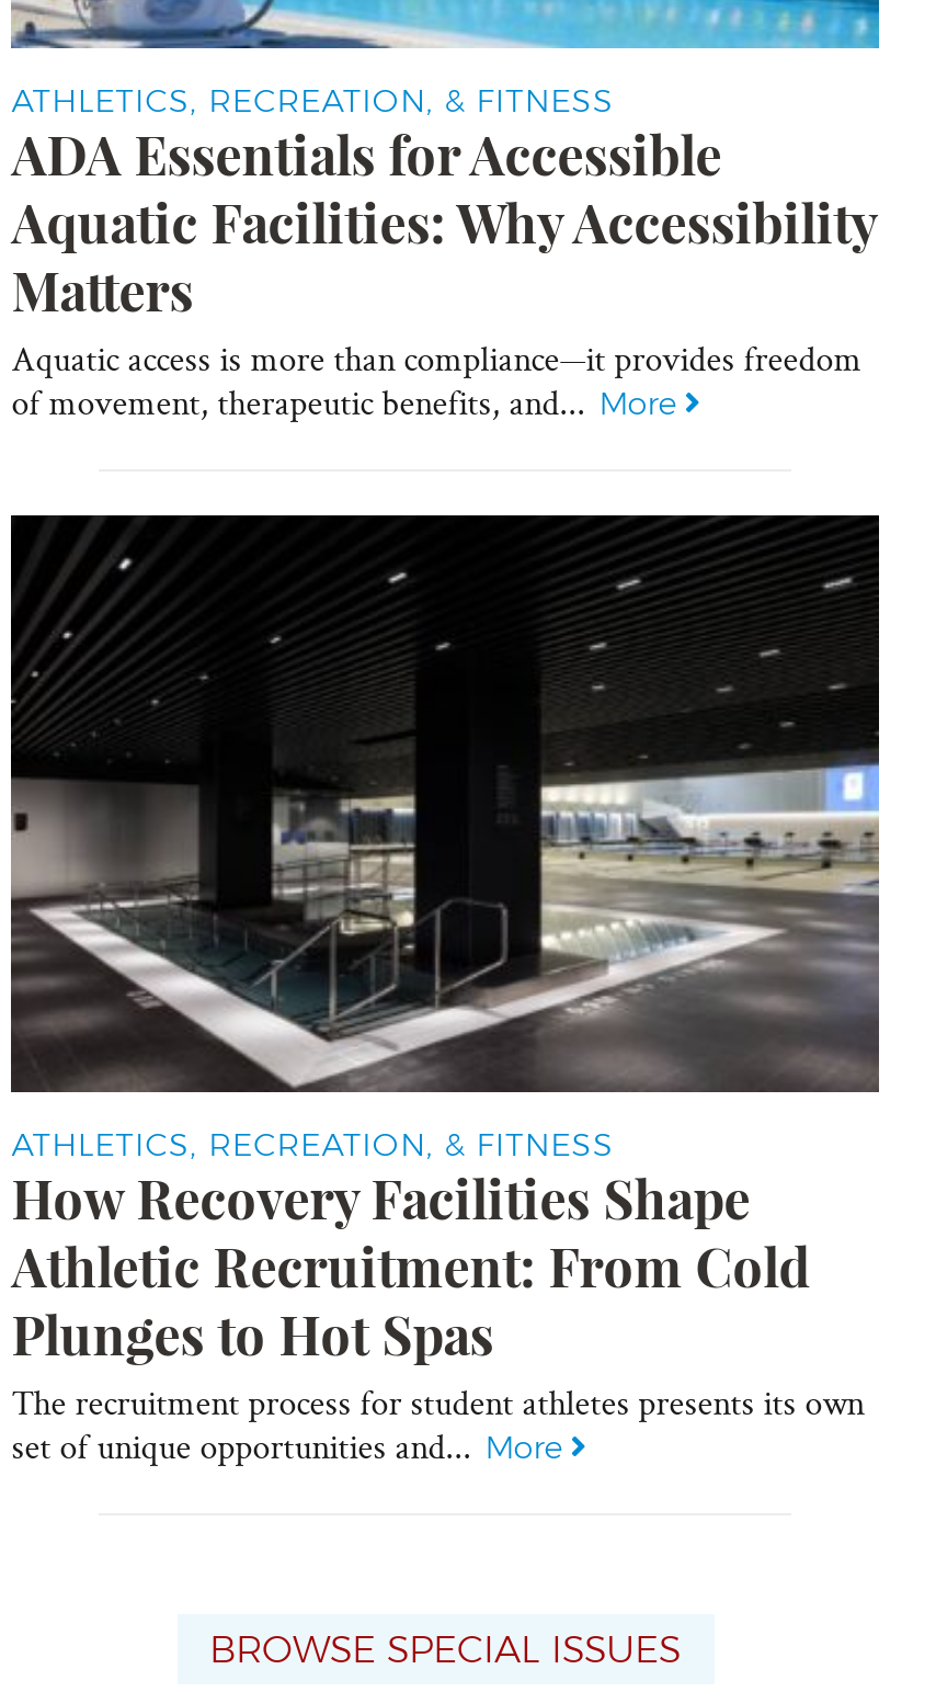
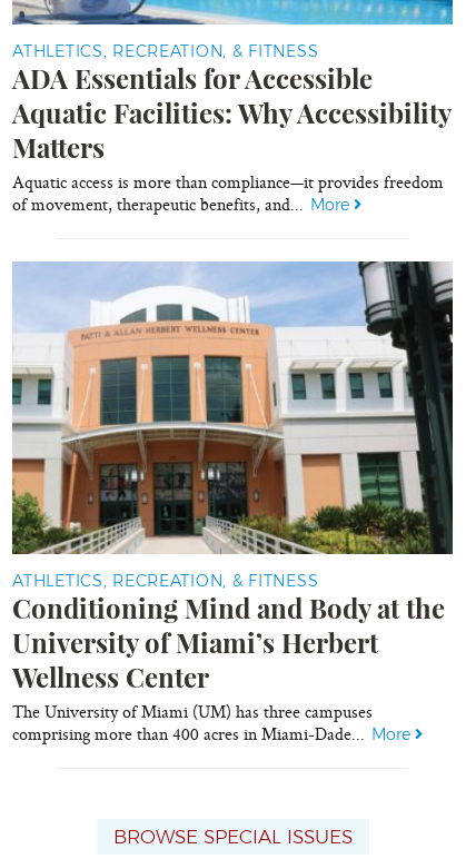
[9,513,881,1470] [image] | How Recovery Facilities Shape | Athletic Recruitment: From Cold | Plunges to Hot Spas | The recruitment process for student athletes presents its own | set of unique opportunities and... More -> [11,260,454,746] [image] | Conditioning Mind and Body at the | University of Miami’s Herbert | Wellness Center | The University of Miami (UM) has three campuses | comprising more than 400 acres in Miami-Dade... More

